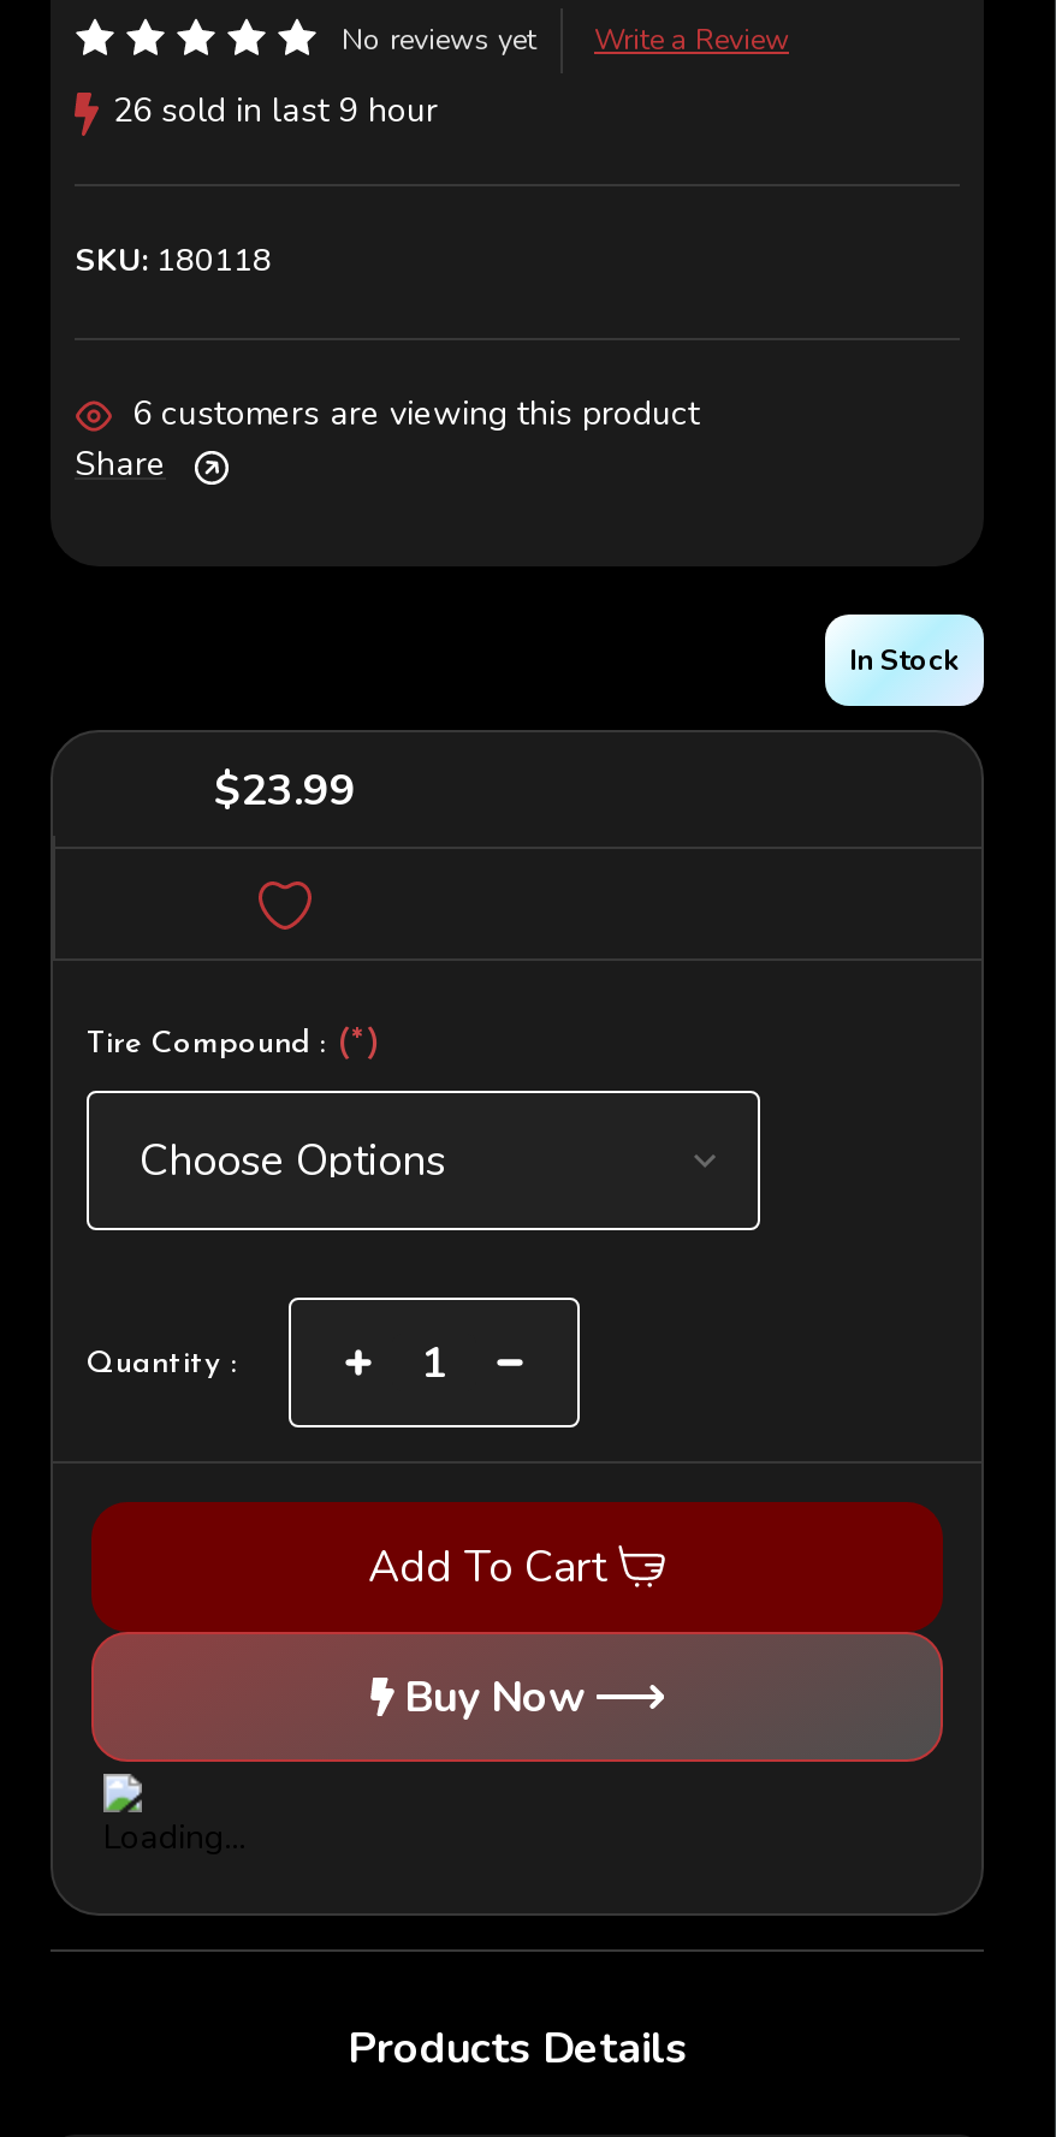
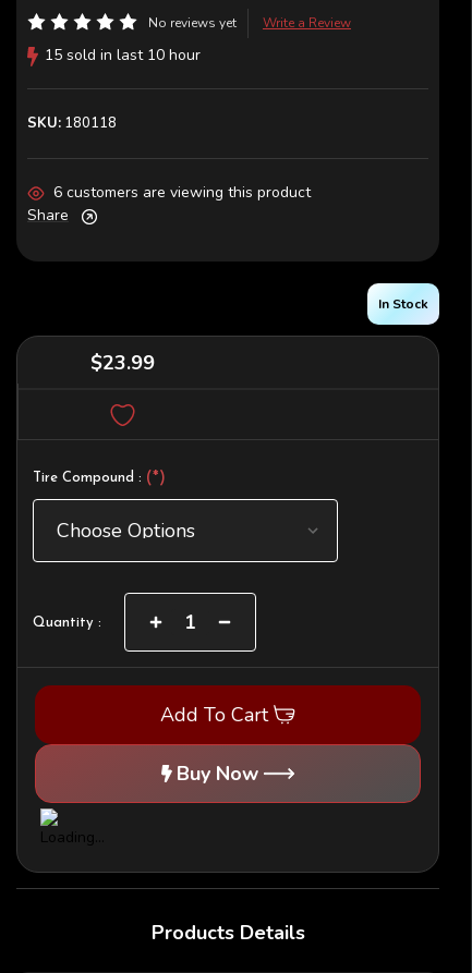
[113,88,438,133] 26 sold in last 9 hour -> [45,45,201,65] 15 sold in last 10 hour

